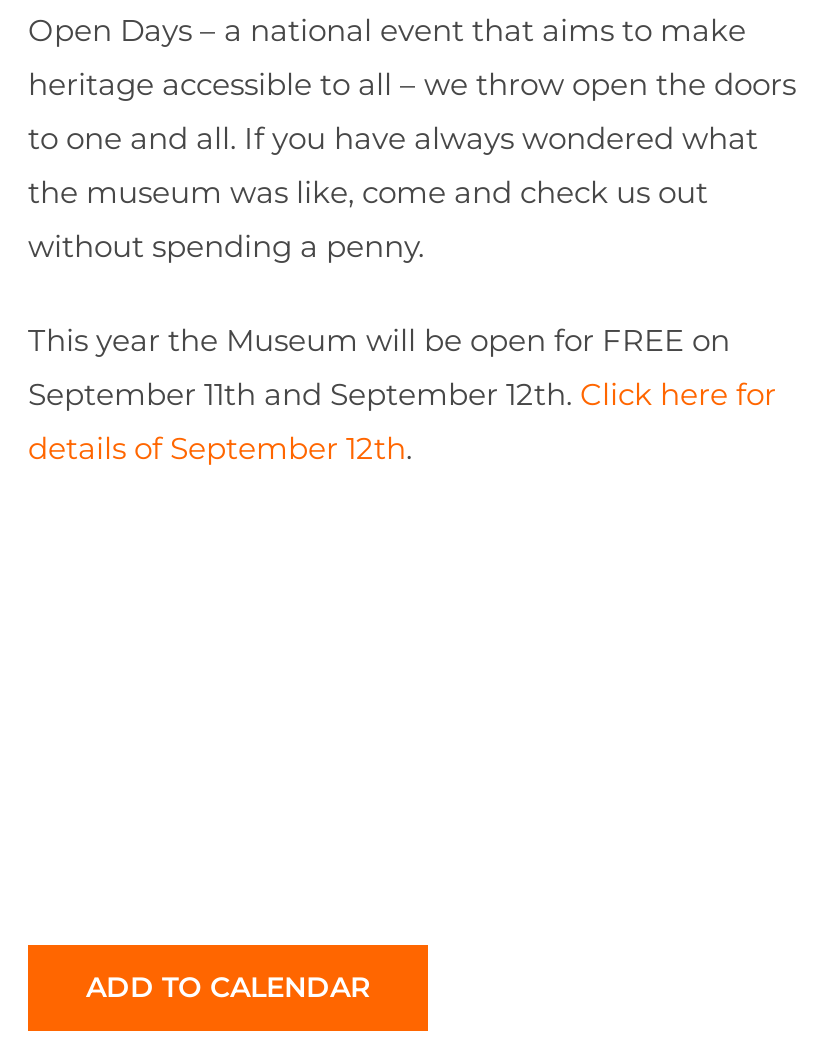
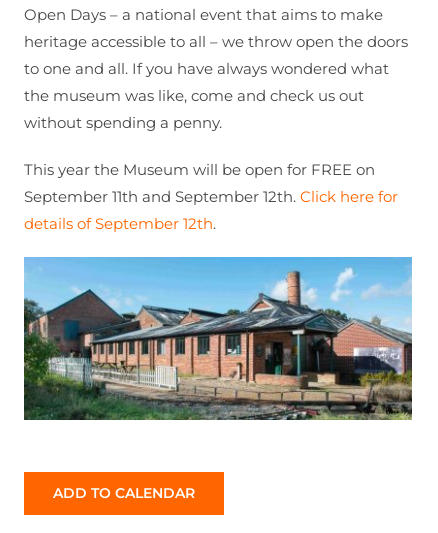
none -> [23,256,413,421] [image]

